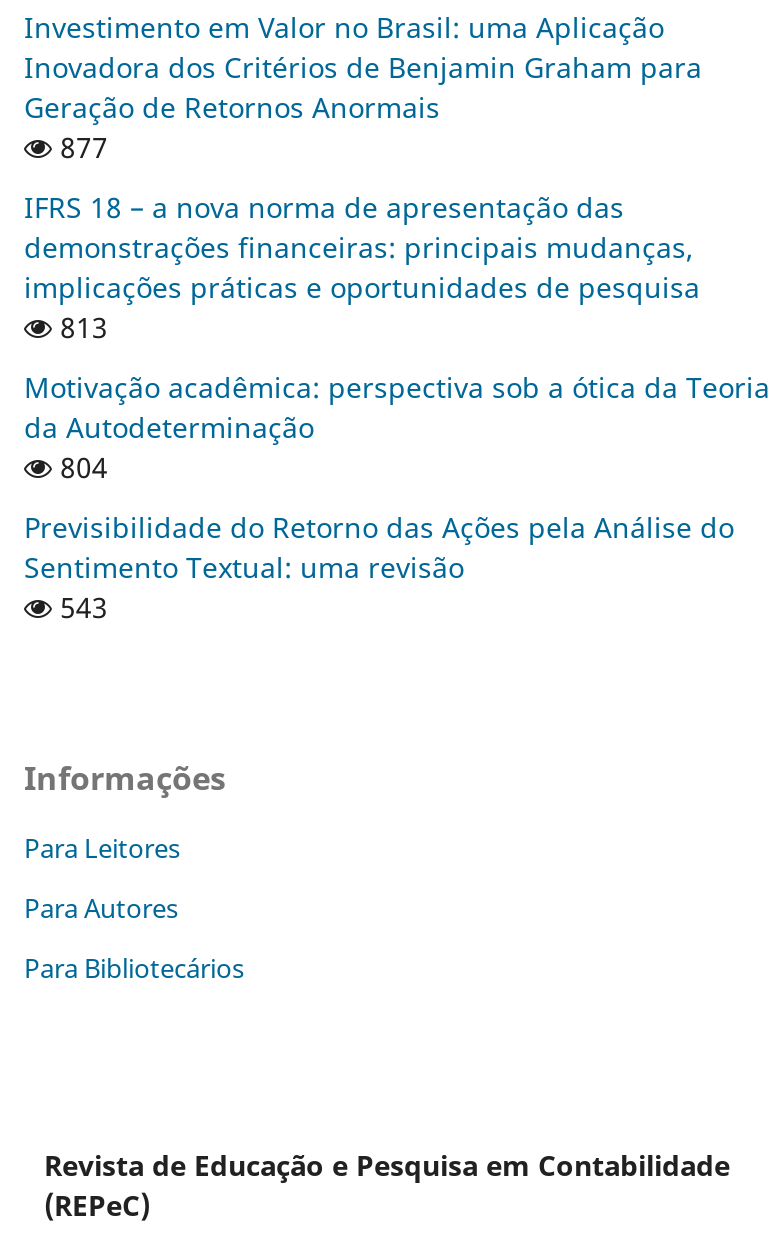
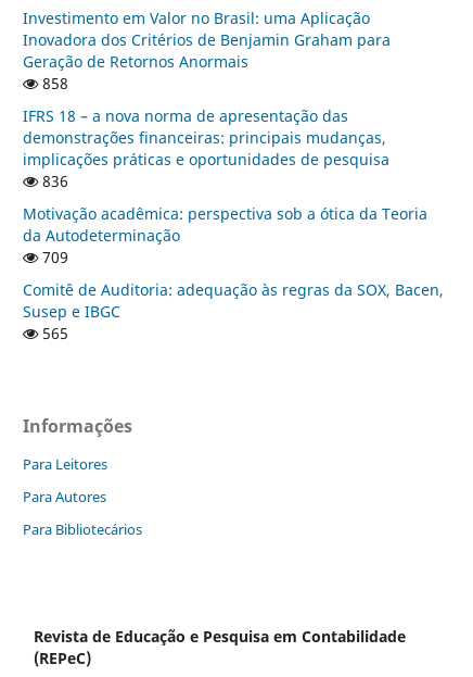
[52,129,108,167] 877 -> [38,73,68,94] 858
[52,309,108,347] 813 -> [38,171,68,192] 836
[52,448,108,486] 804 -> [38,247,68,268] 709
[24,508,734,626] Previsibilidade do Retorno das Ações pela Análise do | Sentimento Textual: uma revisão | 543 -> [23,279,444,344] Comitê de Auditoria: adequação às regras da SOX, Bacen, | Susep e IBGC | 565

